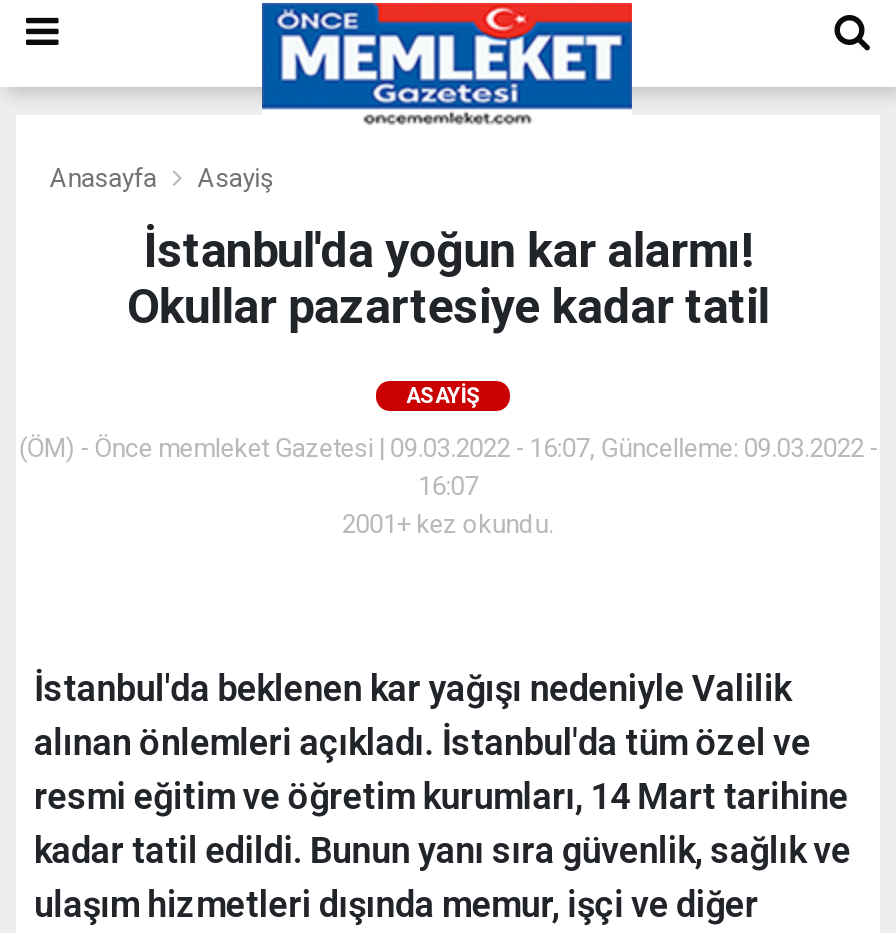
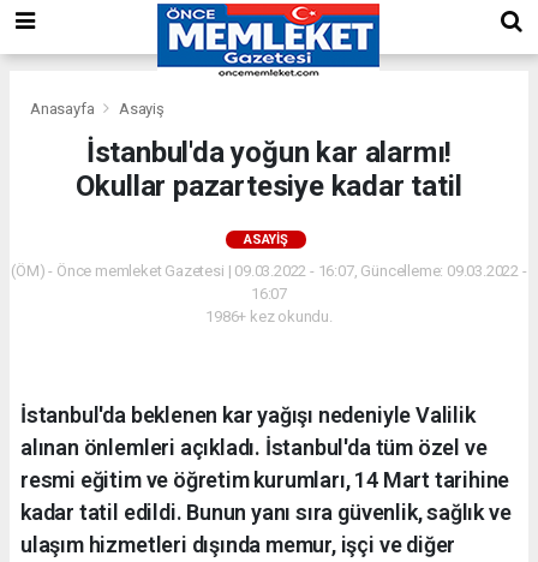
[342,509,554,539] 2001+ kez okundu. -> [205,307,333,325] 1986+ kez okundu.

